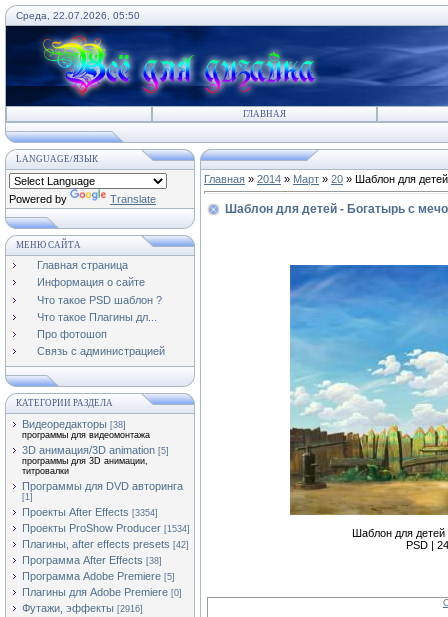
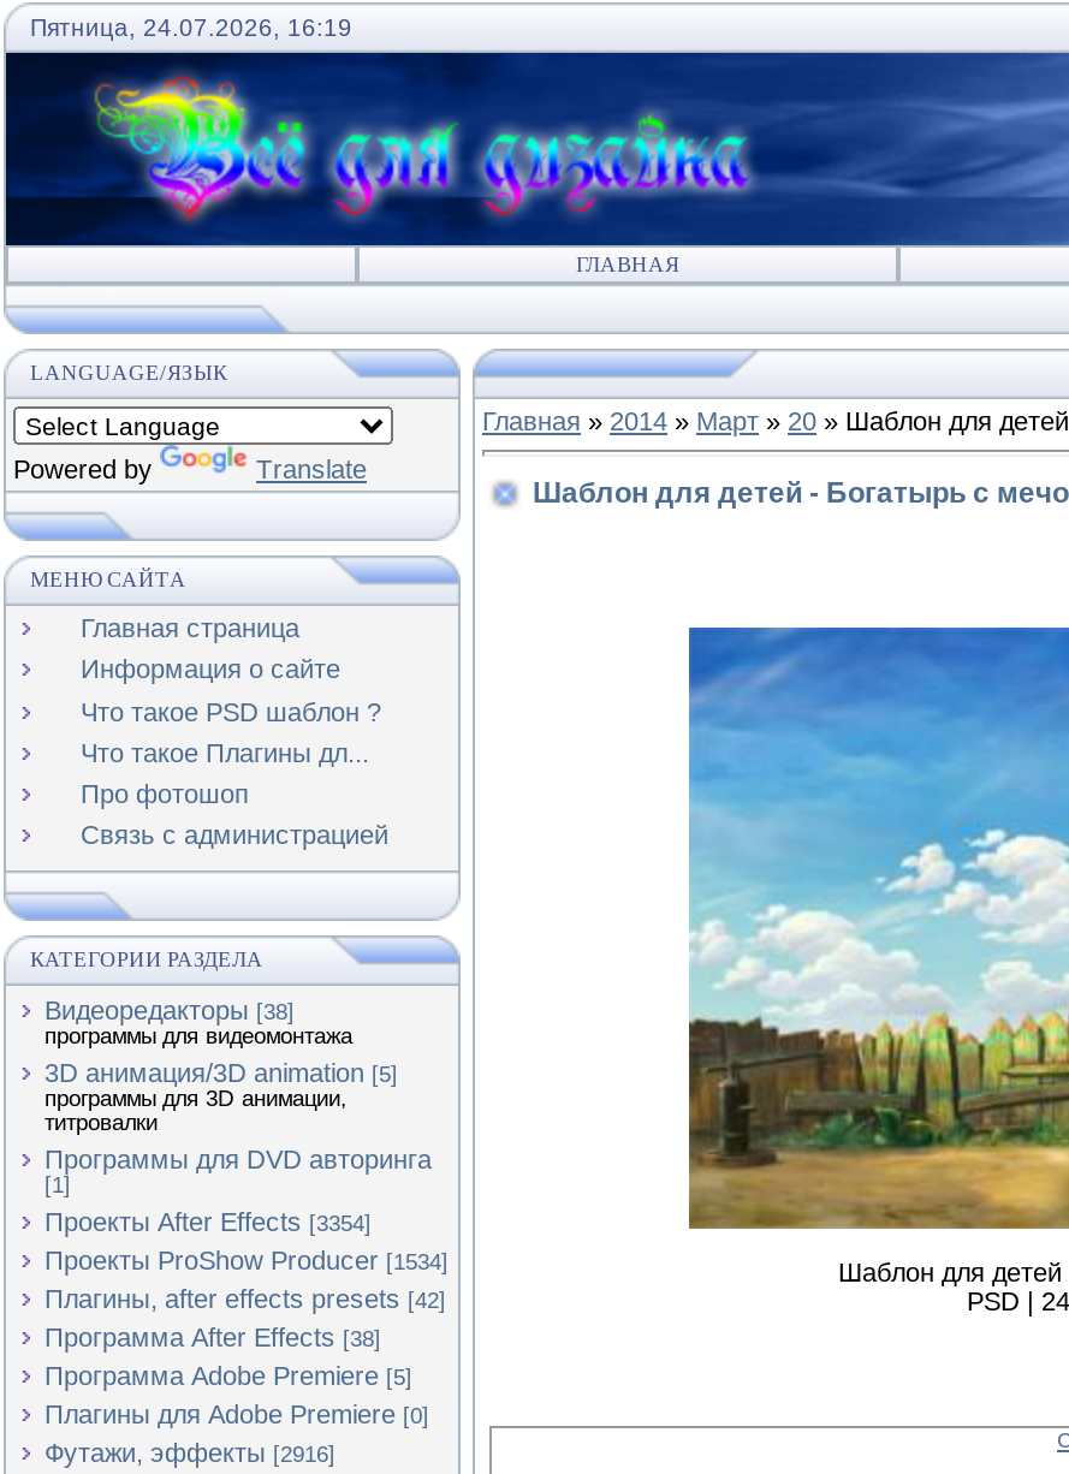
[16,10,140,21] Среда, 22.07.2026, 05:50 -> [30,14,352,41] Пятница, 24.07.2026, 16:19

